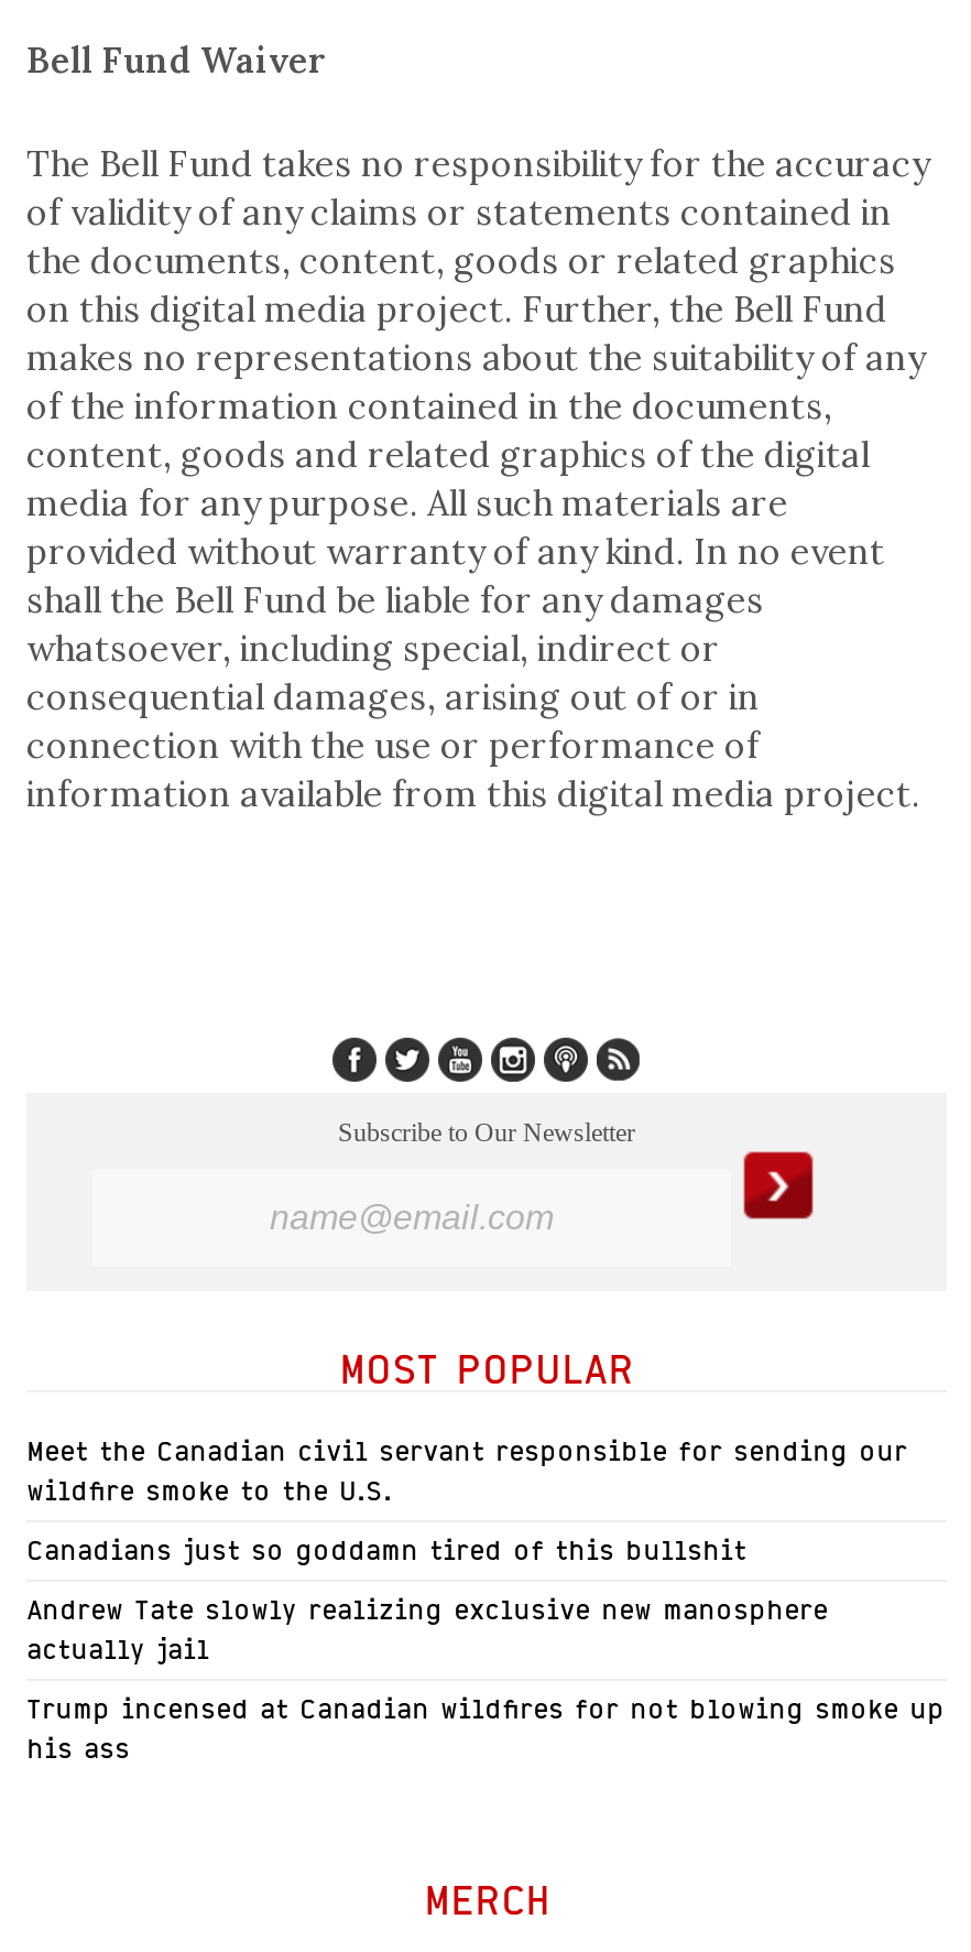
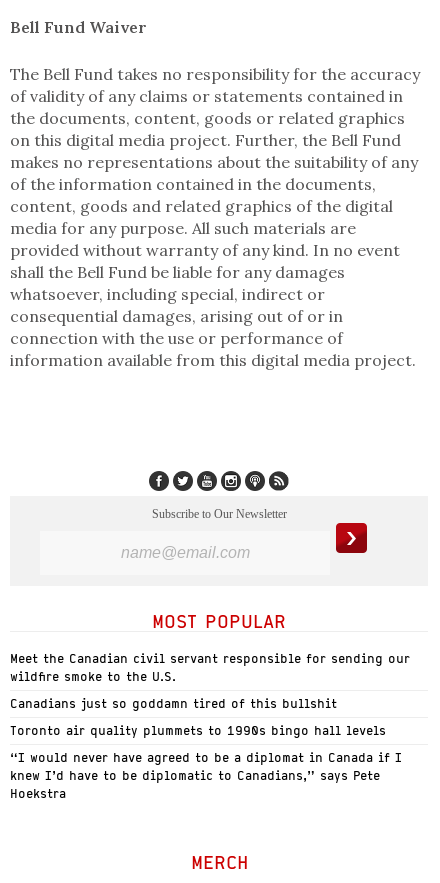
[26,1593,828,1666] Andrew Tate slowly realizing exclusive new manosphere | actually jail -> [10,723,386,738] Toronto air quality plummets to 1990s bingo hall levels
[26,1692,945,1765] Trump incensed at Canadian wildfires for not blowing smoke up | his ass -> [10,750,402,801] “I would never have agreed to be a diplomat in Canada if I | knew I’d have to be diplomatic to Canadians,” says Pete | Hoekstra

